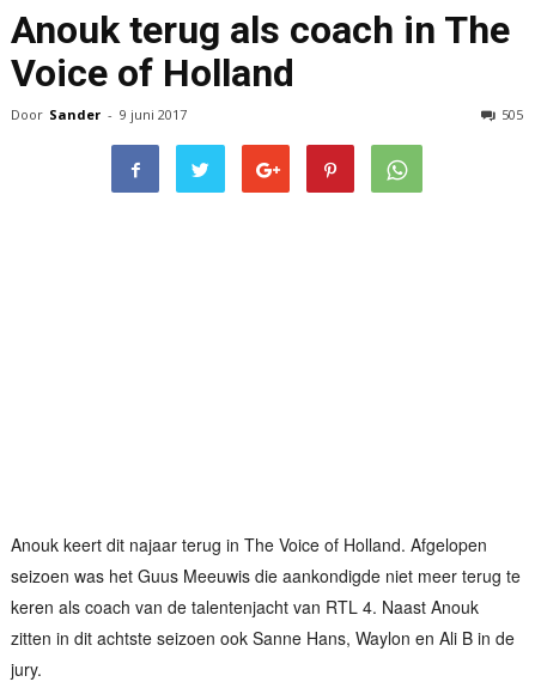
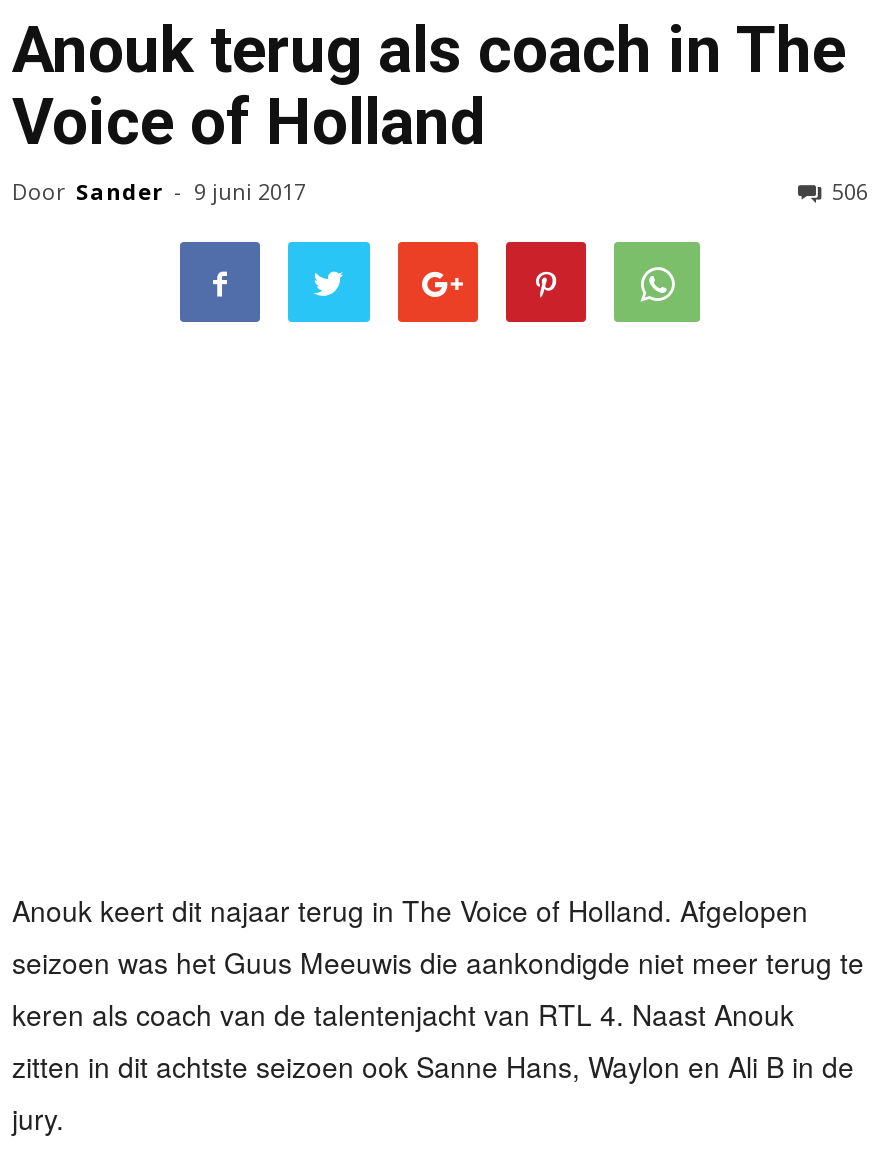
[501,105,523,123] 505 -> [832,176,868,206] 506

